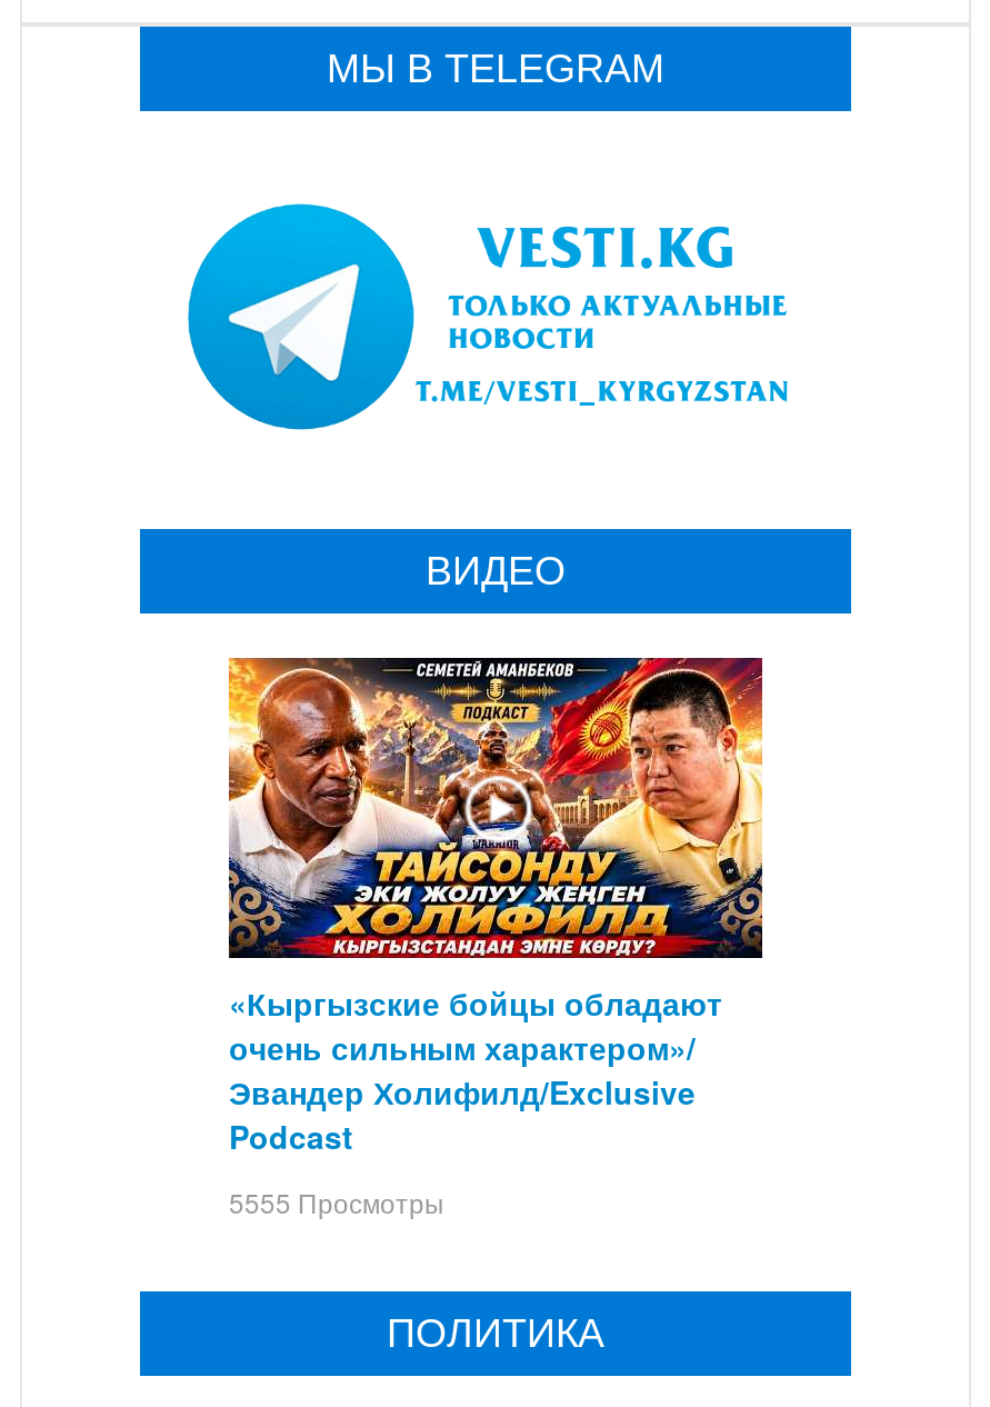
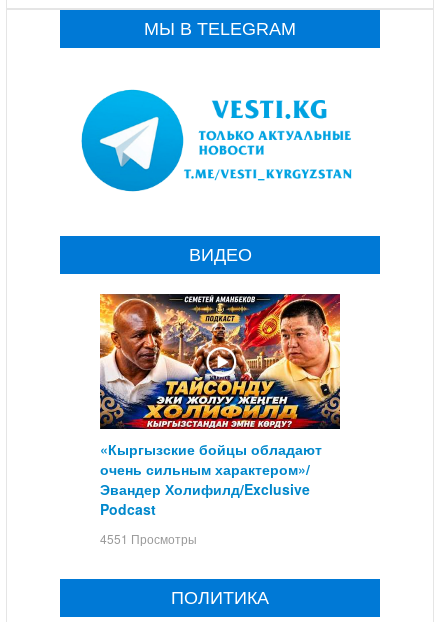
[229,1182,444,1220] 5555 Просмотры -> [100,530,197,547] 4551 Просмотры

